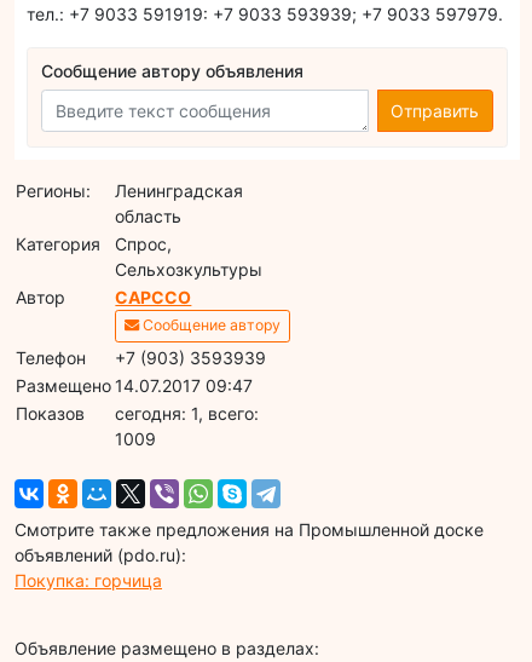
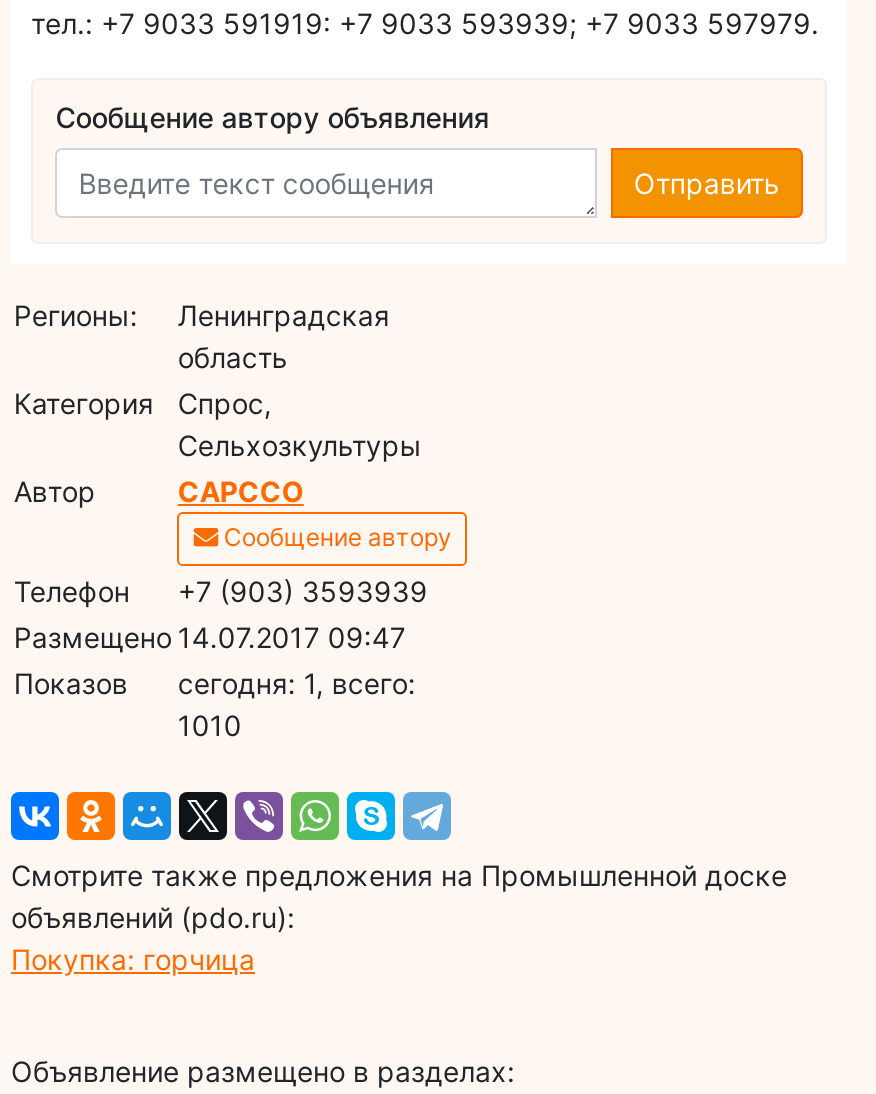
[115,428,156,449] 1009 -> [178,707,242,741] 1010

